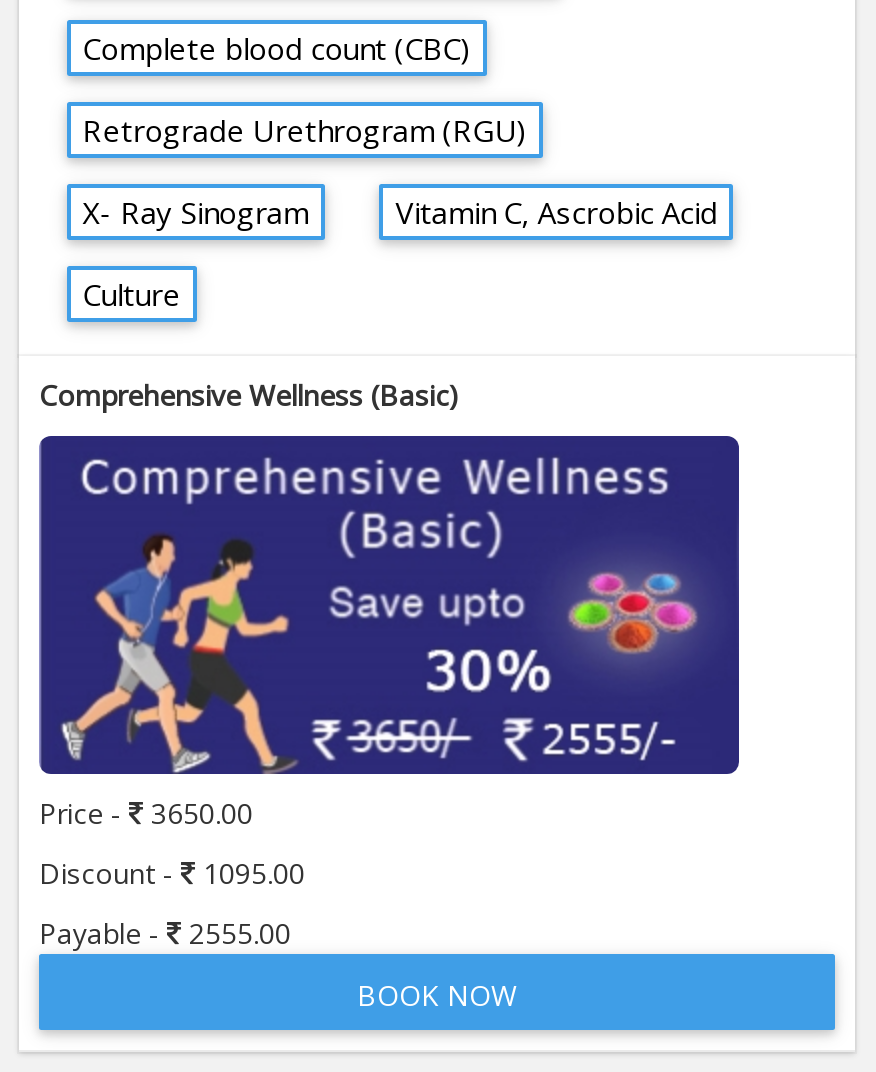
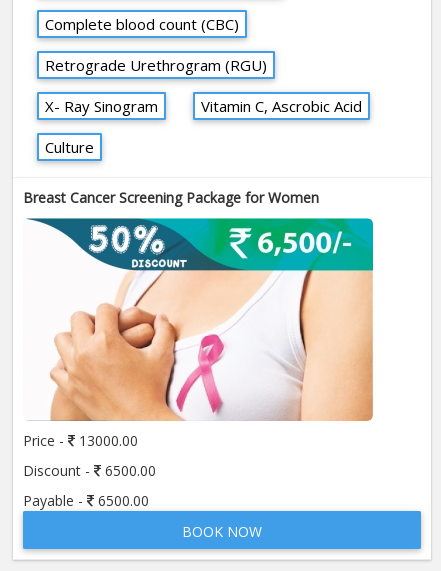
[39,376,459,414] Comprehensive Wellness (Basic) -> [23,188,319,207] Breast Cancer Screening Package for Women
[37,434,741,832] [image] | Price - 3650.00 -> [23,217,374,450] [image] | Price - 13000.00
[39,854,305,892] Discount - 1095.00 -> [23,461,156,480] Discount - 6500.00
[39,914,291,952] Payable - 2555.00 -> [23,491,149,510] Payable - 6500.00

